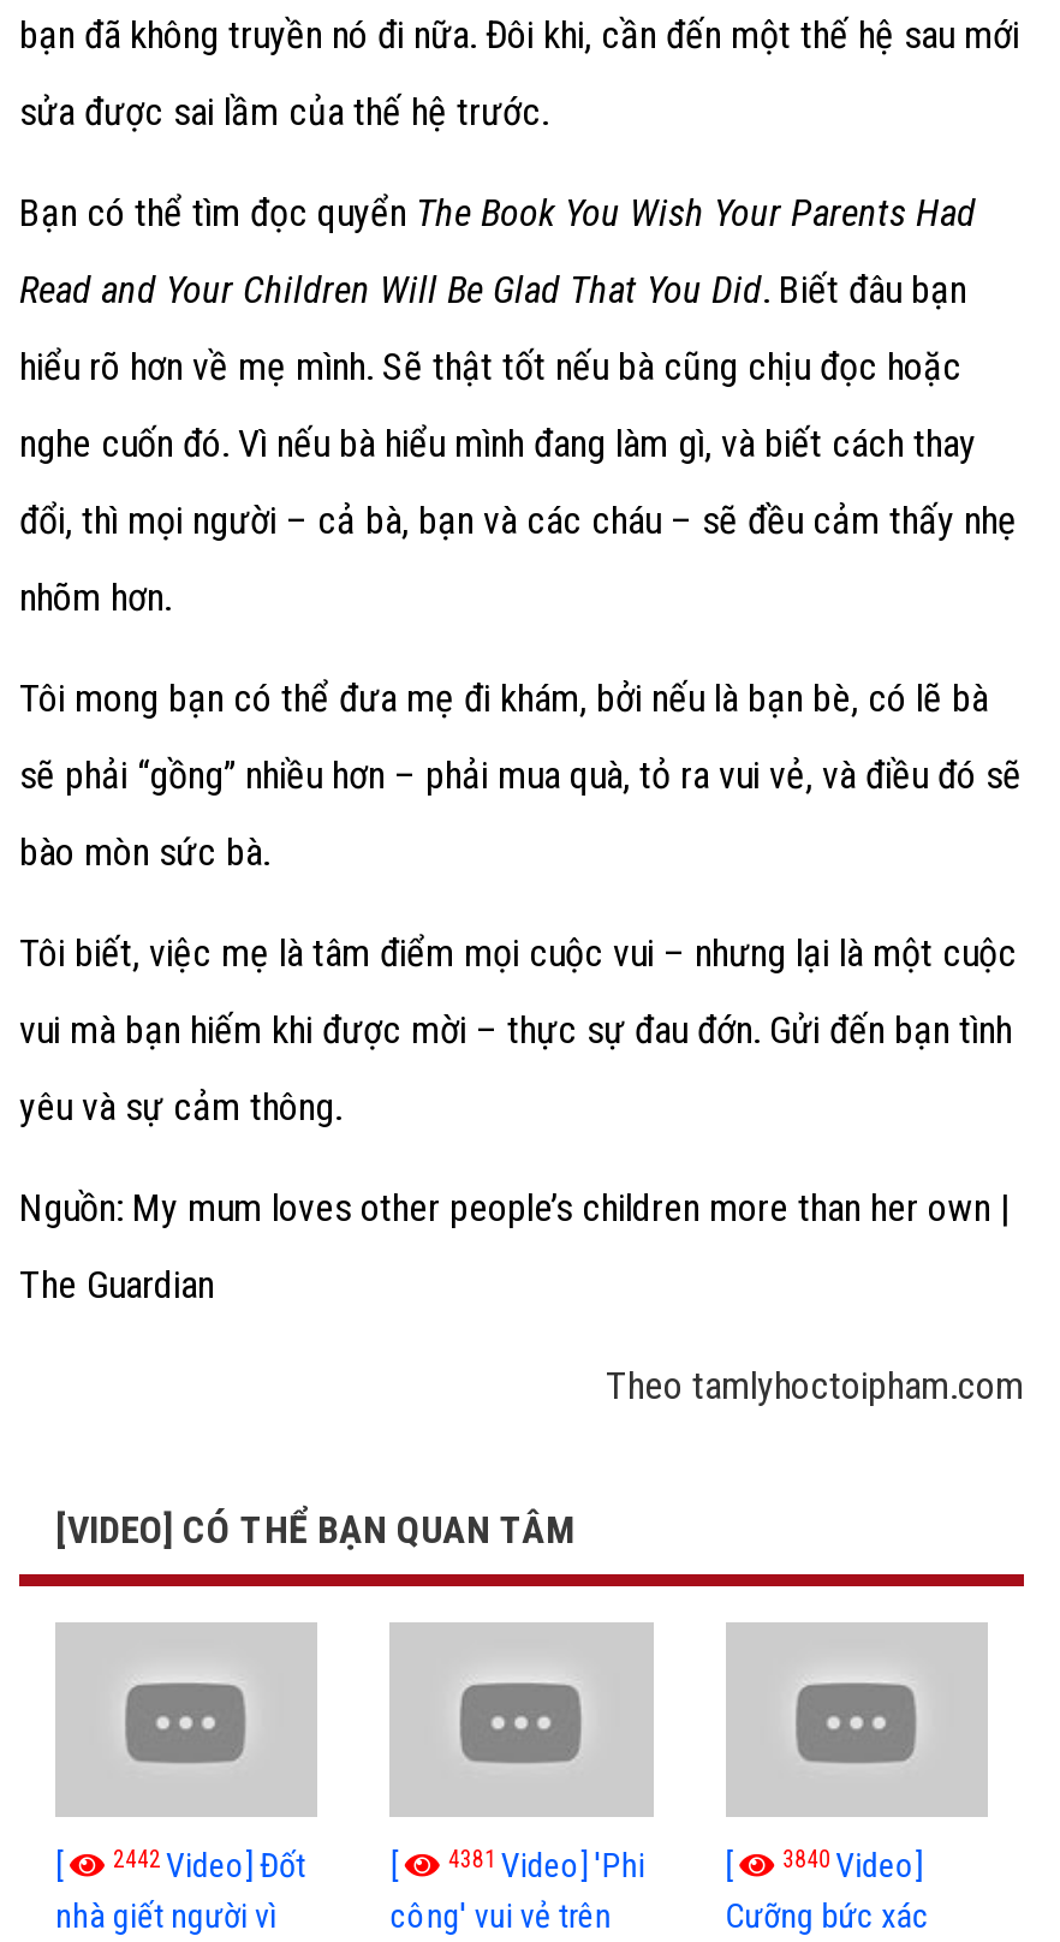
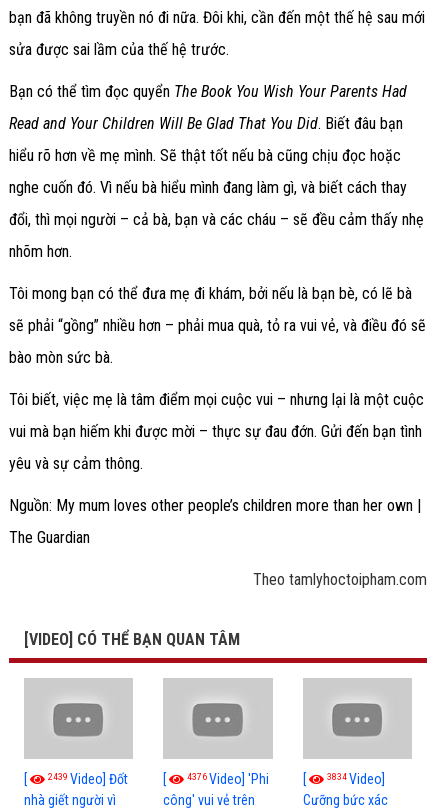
[113,1845,305,1886] 2442 Video] Đốt -> [48,771,128,787] 2439 Video] Đốt
[448,1845,645,1886] 4381 Video] 'Phi -> [187,771,269,787] 4376 Video] 'Phi
[783,1845,922,1886] 3840 Video] -> [327,771,385,787] 3834 Video]

